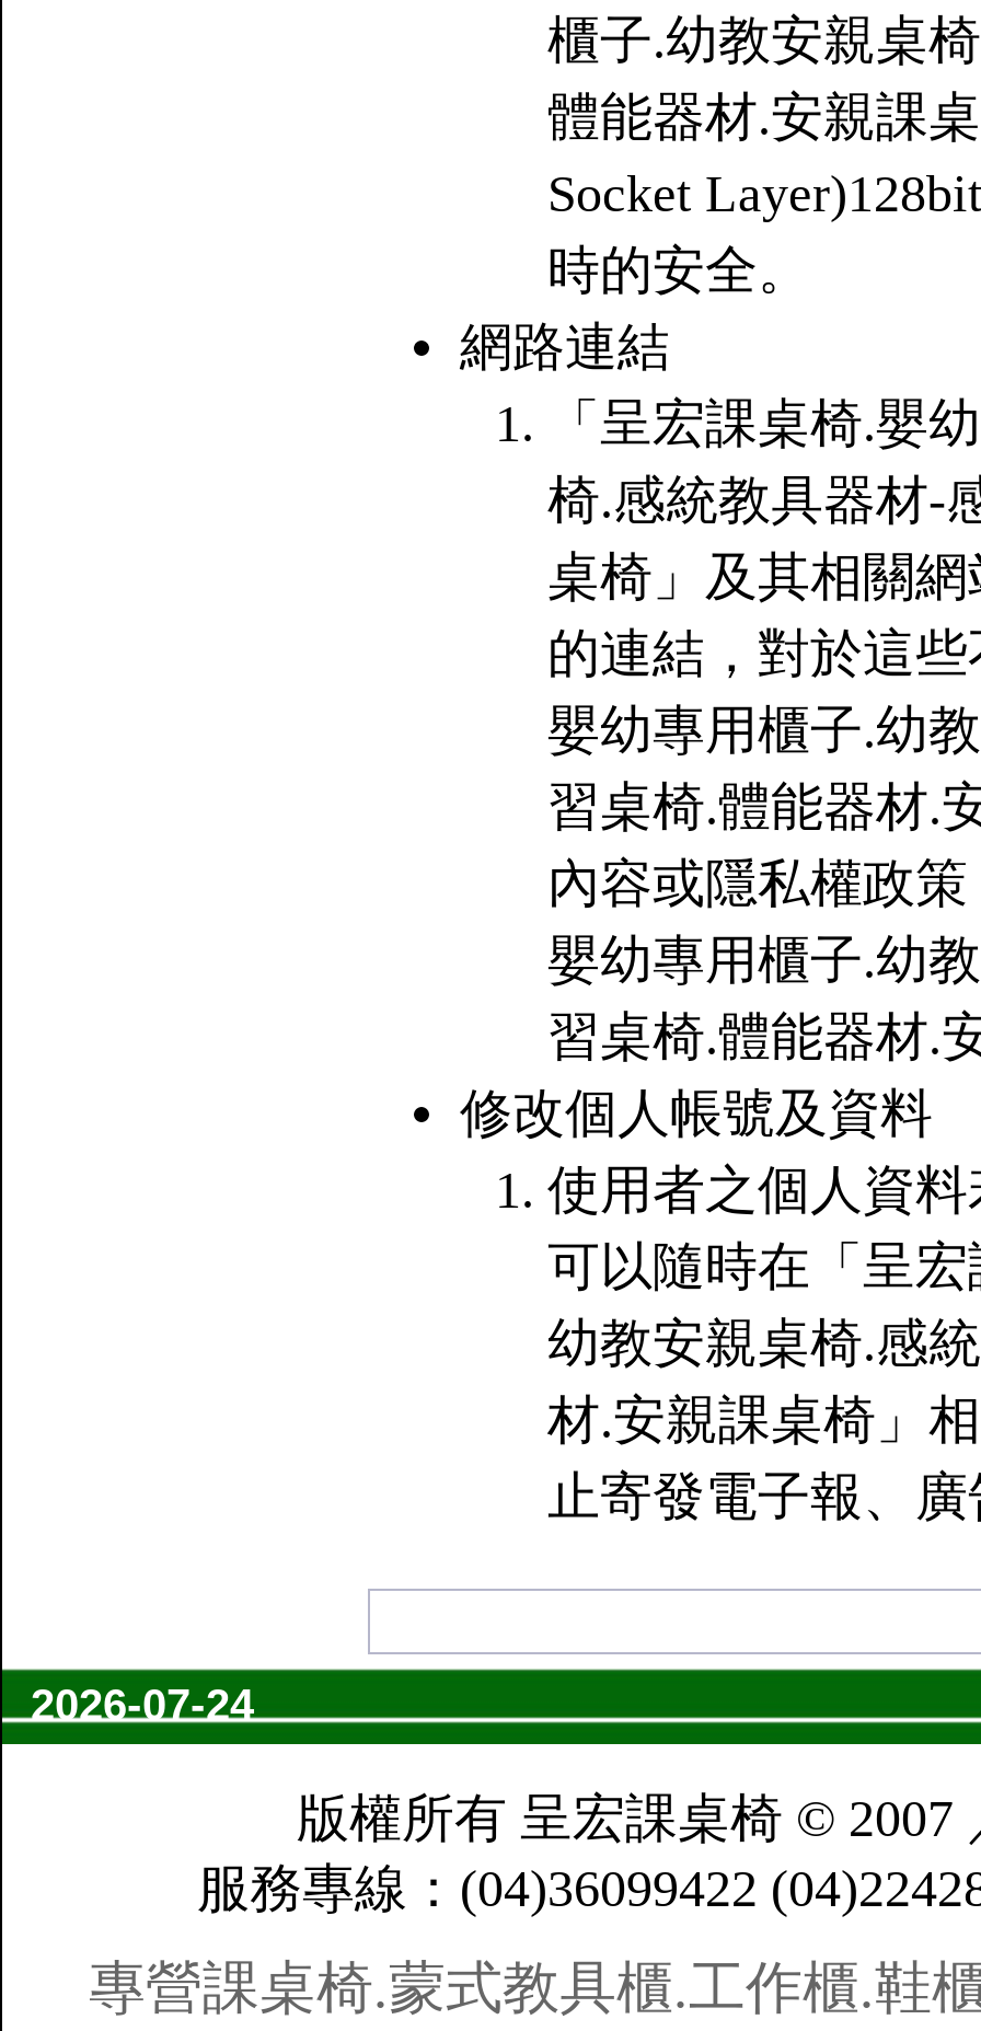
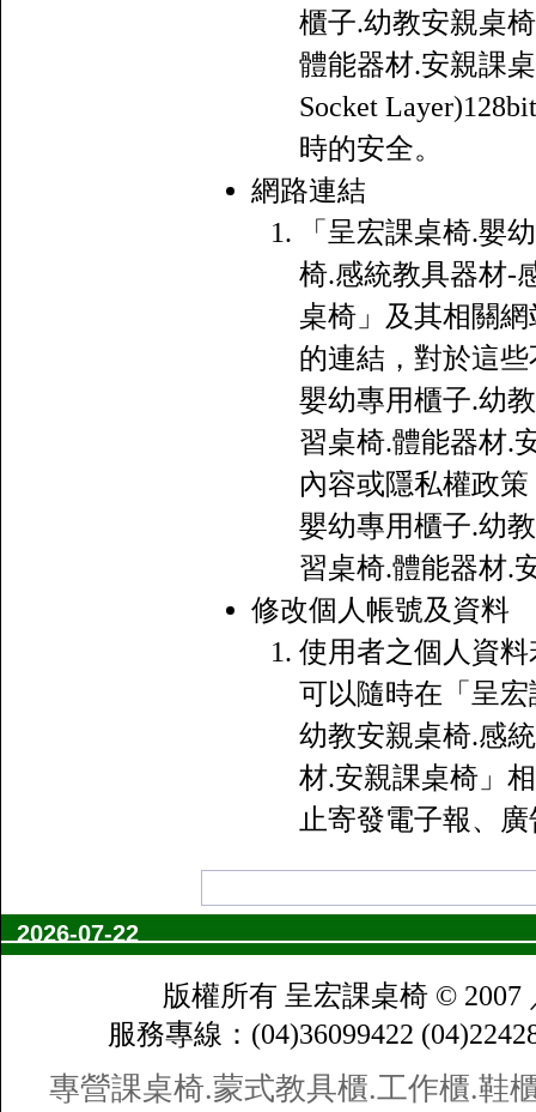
[4,1681,280,1729] 2026-07-24 -> [2,920,153,947] 2026-07-22

